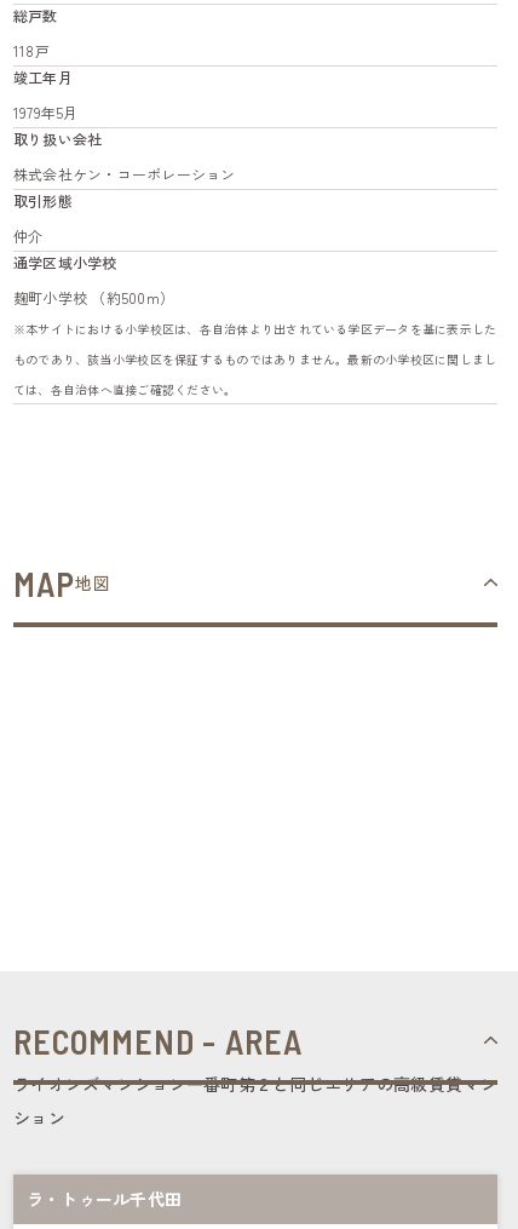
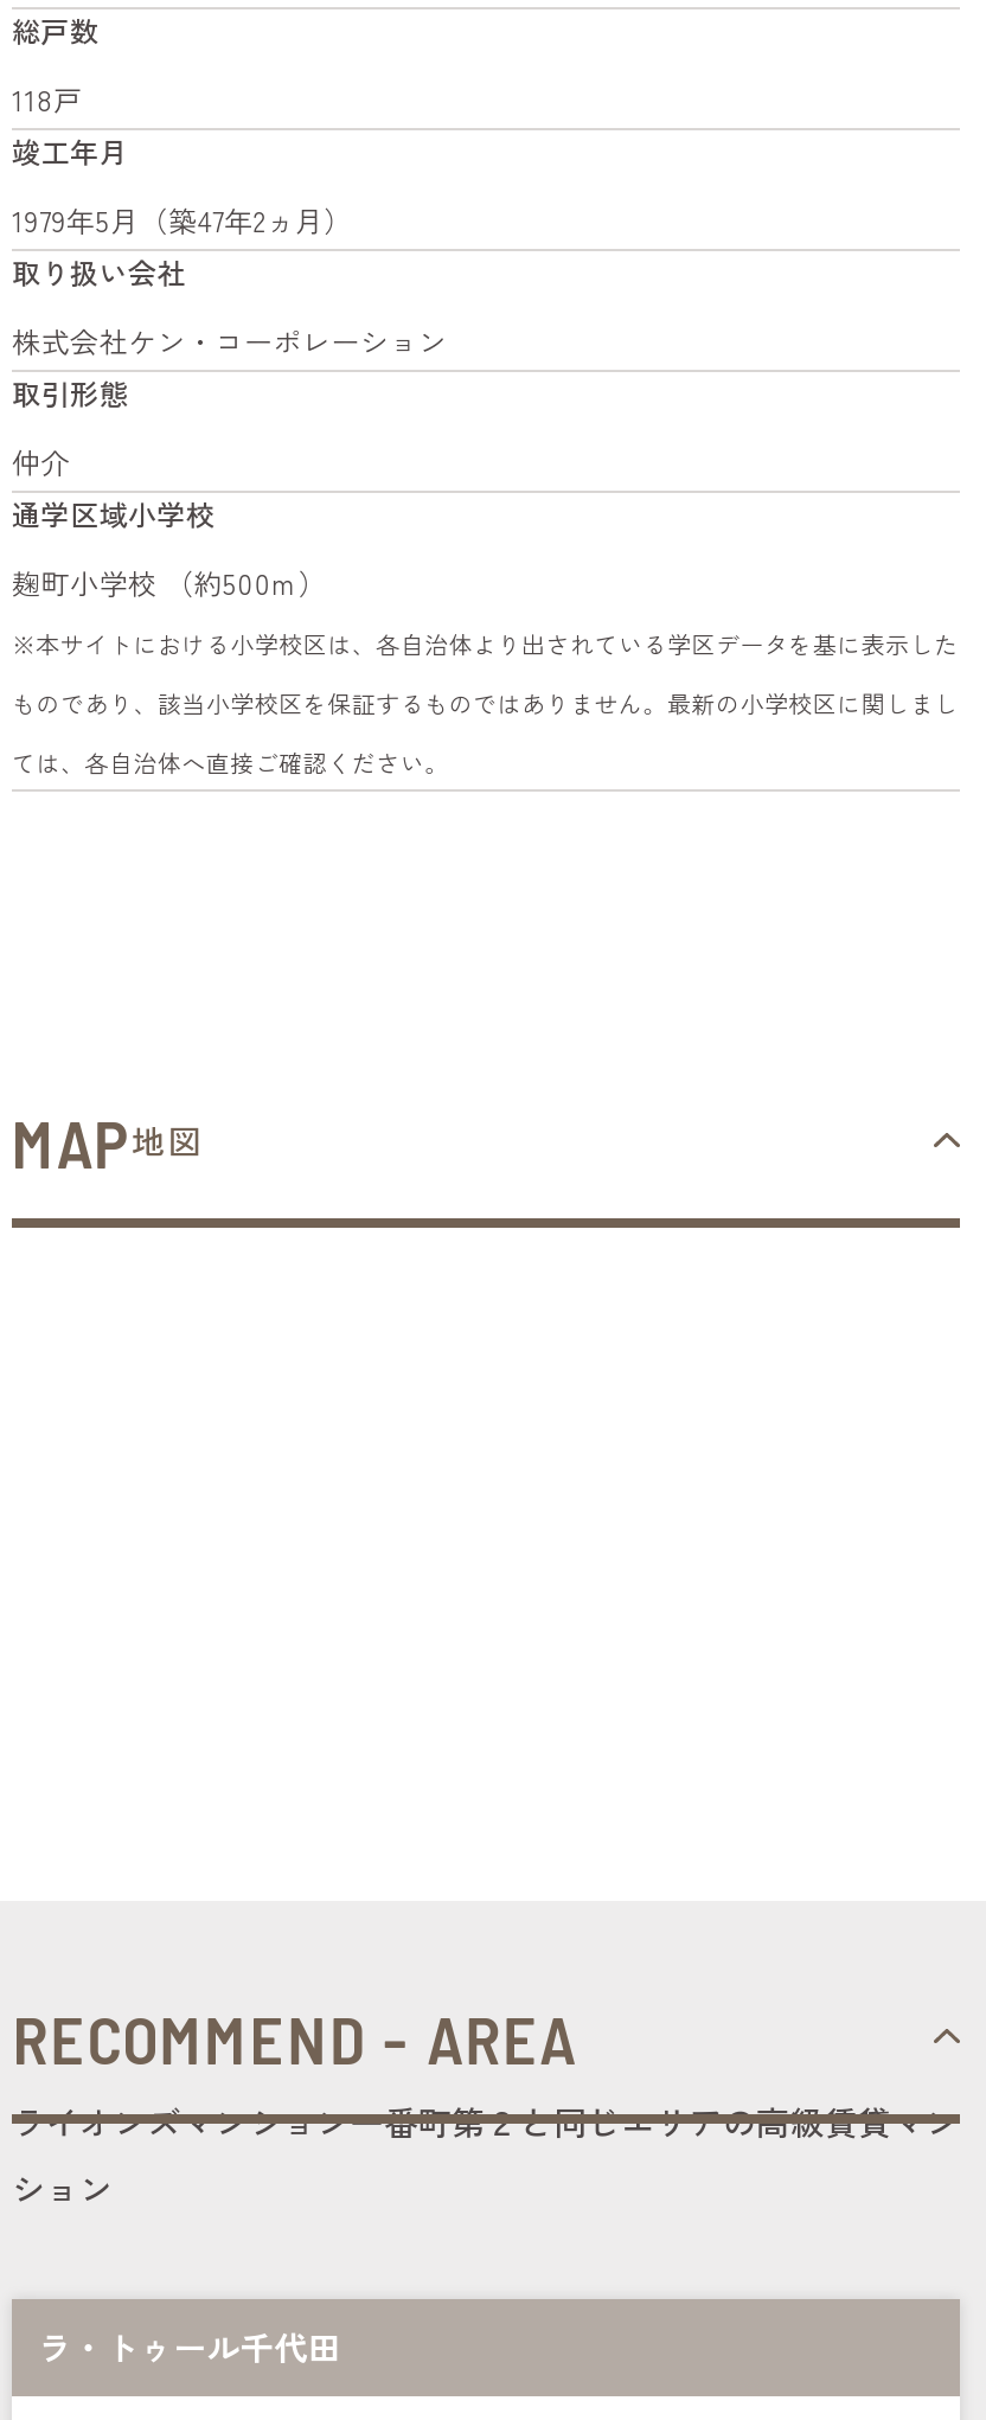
[13,101,78,122] 1979年5月 -> [12,199,353,239] 1979年5月（築47年2ヵ月）

